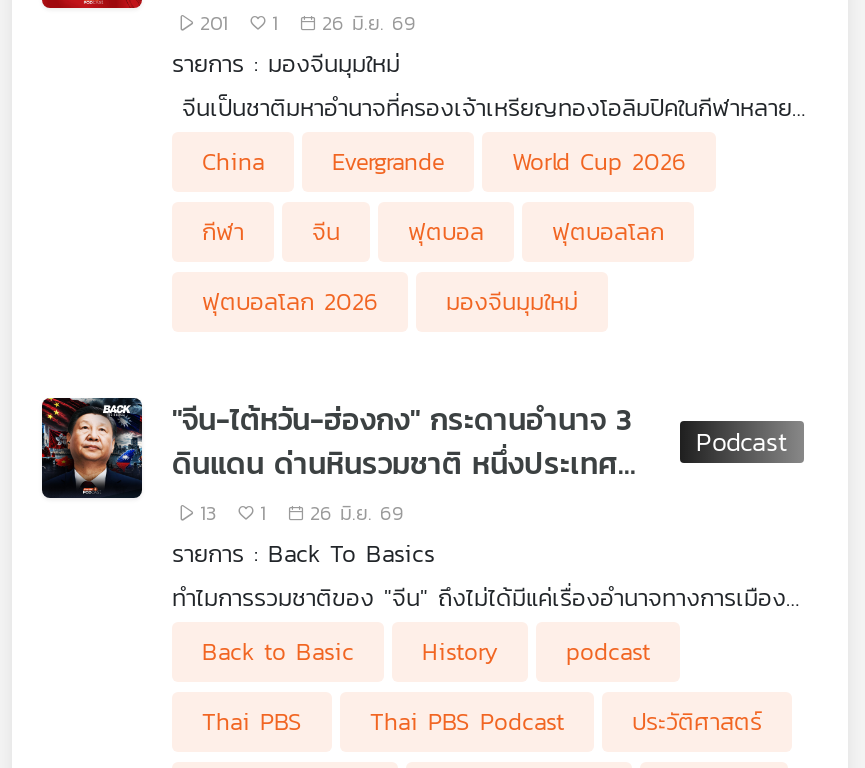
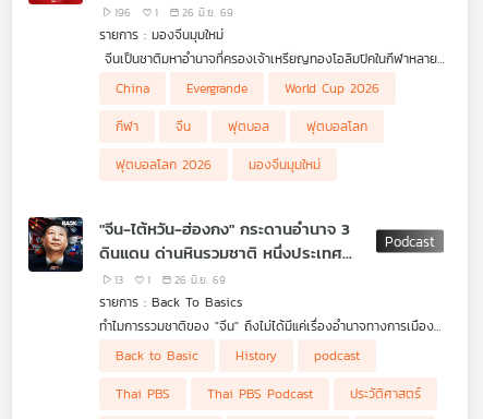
[200,8,416,38] 201 1 26 มิ.ย. 69 -> [114,4,233,21] 196 1 26 มิ.ย. 69

